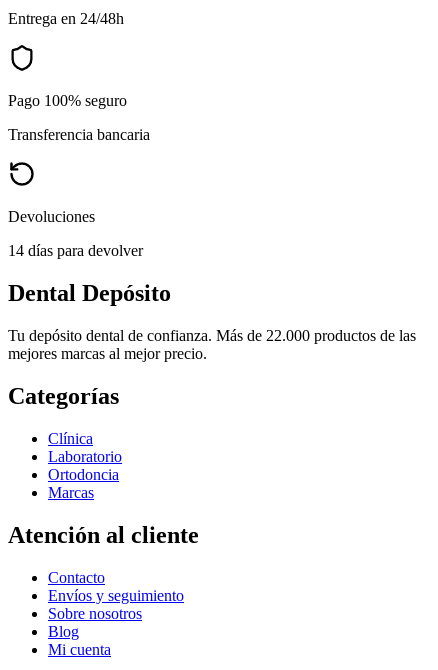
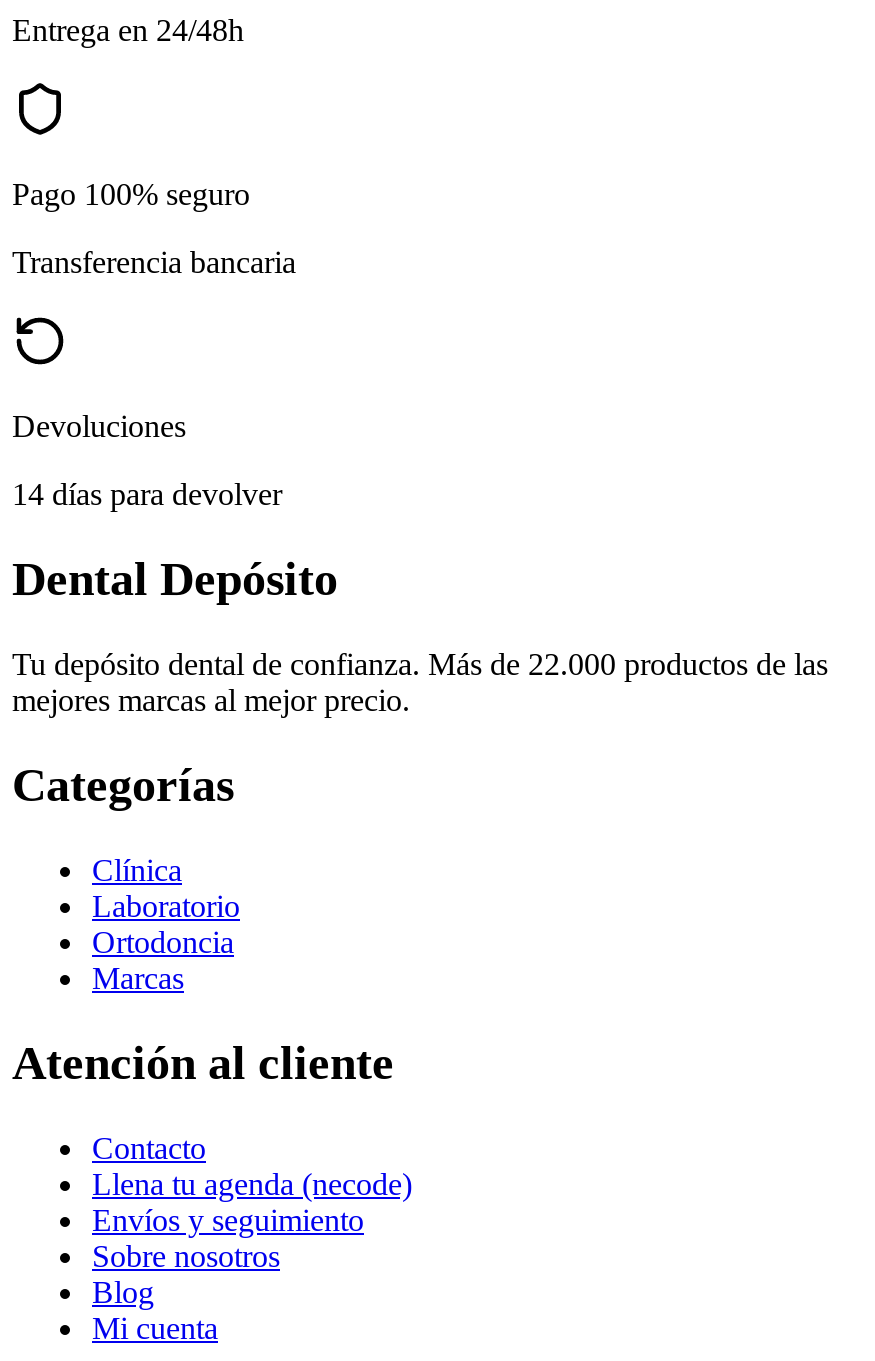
none -> [92,1166,412,1200] Llena tu agenda (necode)

